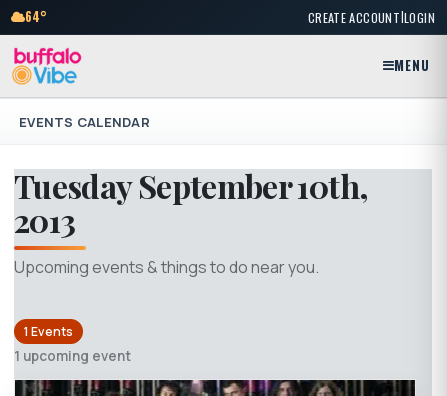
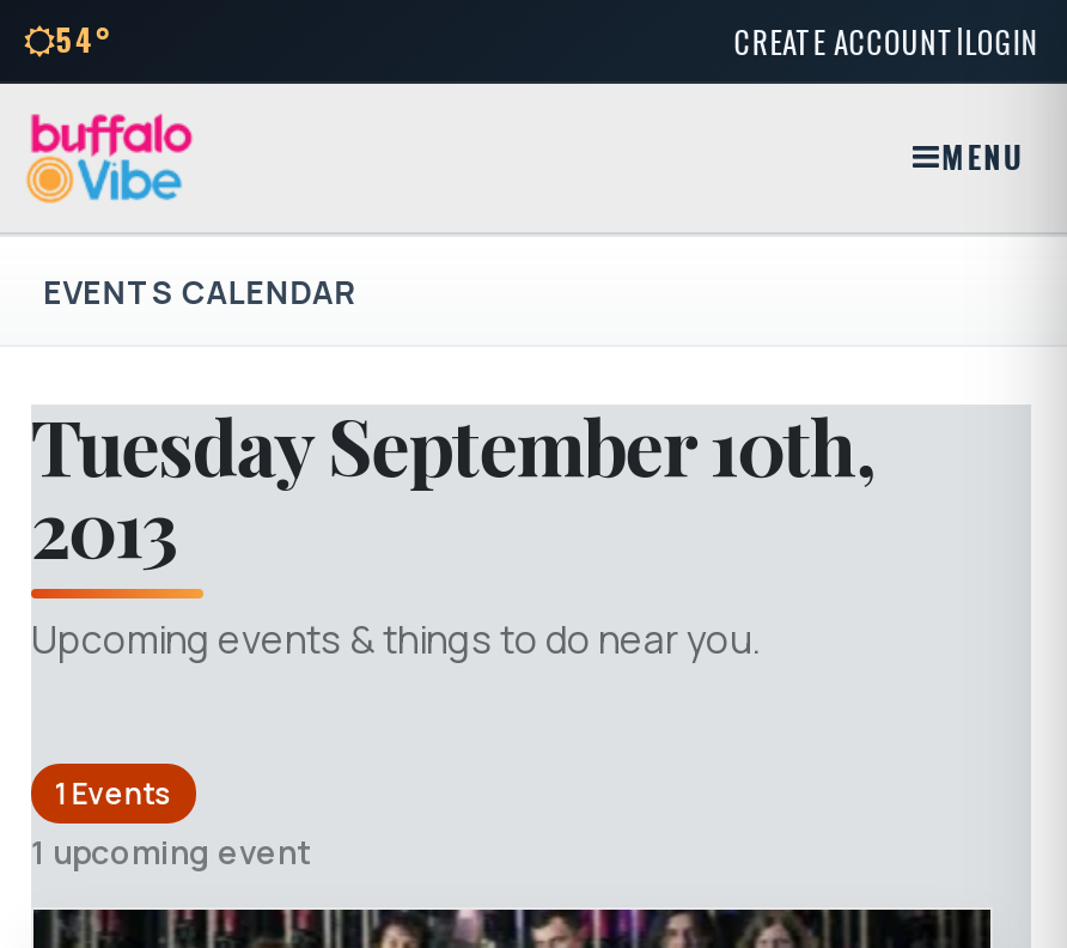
[25,7,47,26] 64° -> [56,17,111,62] 54°

